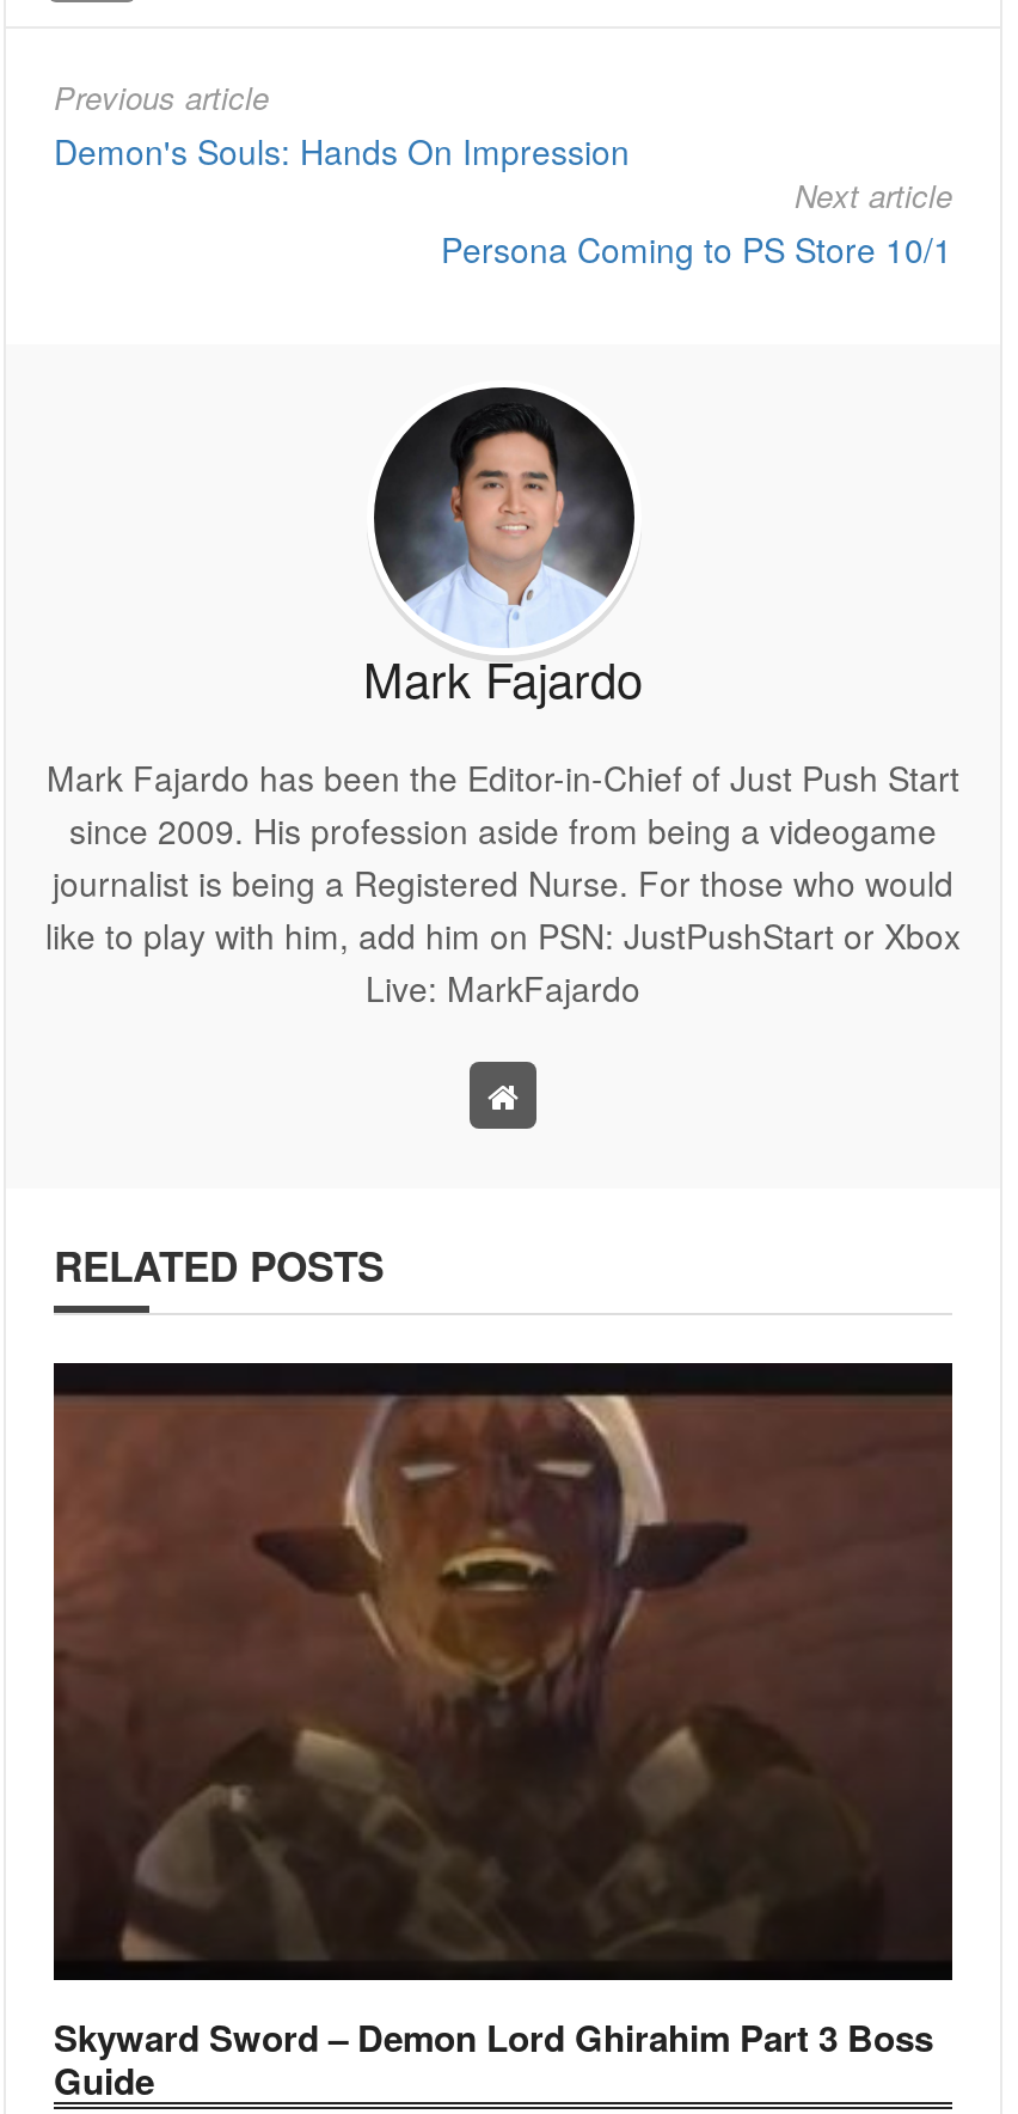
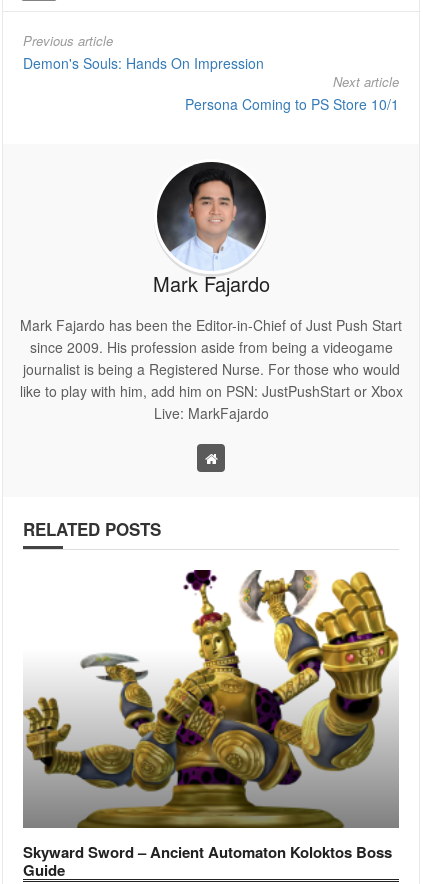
[51,1361,955,2064] [image] | Skyward Sword – Demon Lord Ghirahim Part 3 Boss -> [23,569,399,863] [image] | Skyward Sword – Ancient Automaton Koloktos Boss

